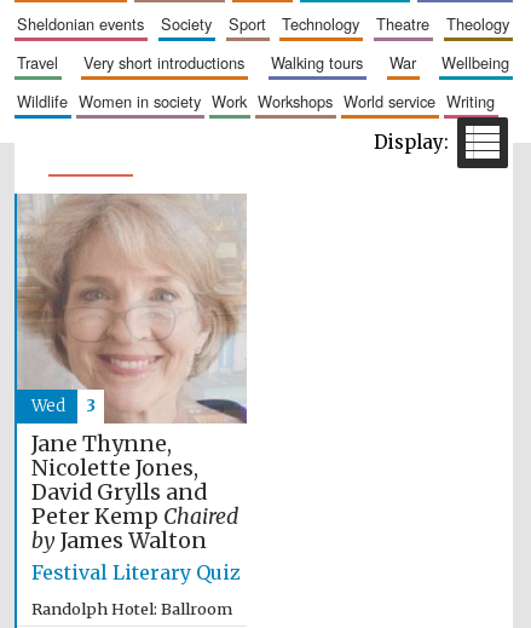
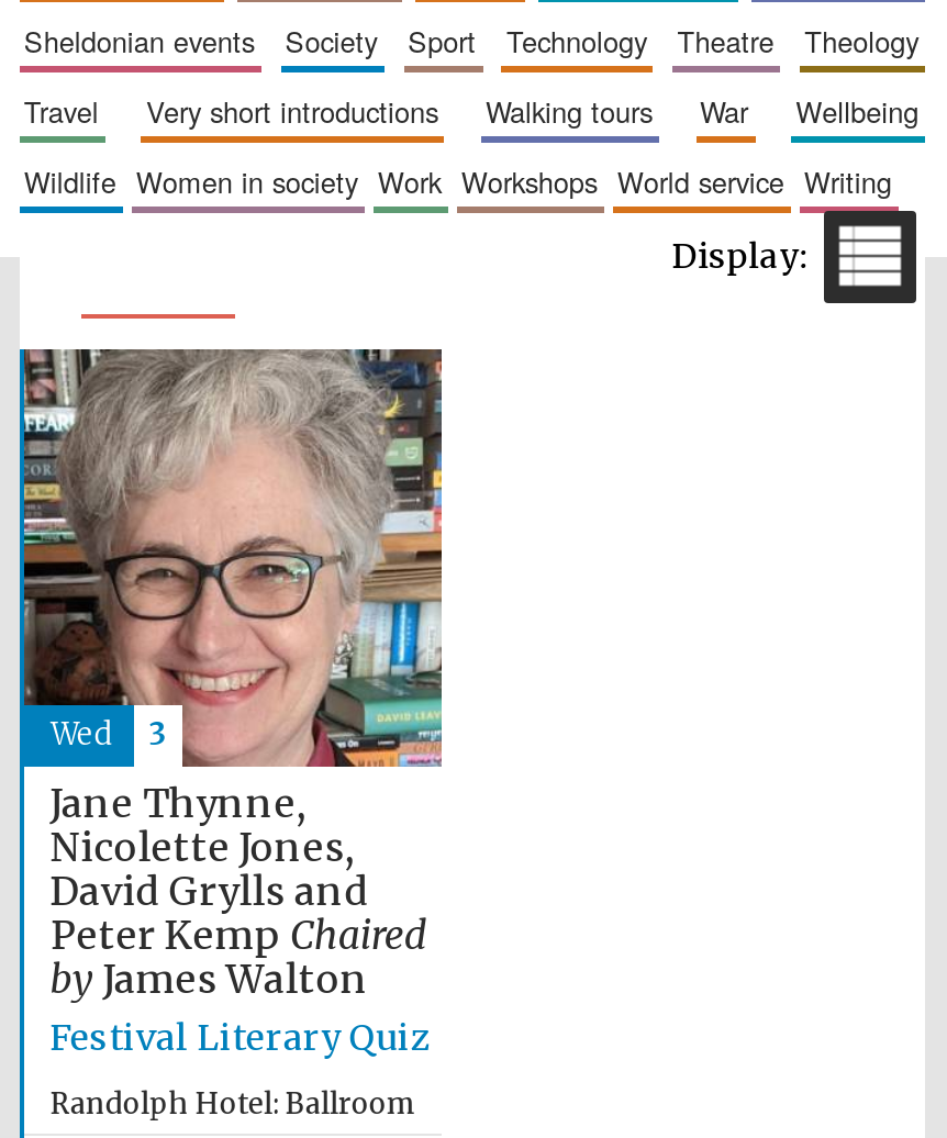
[17,194,248,424] [image] -> [22,349,444,767] [image]

